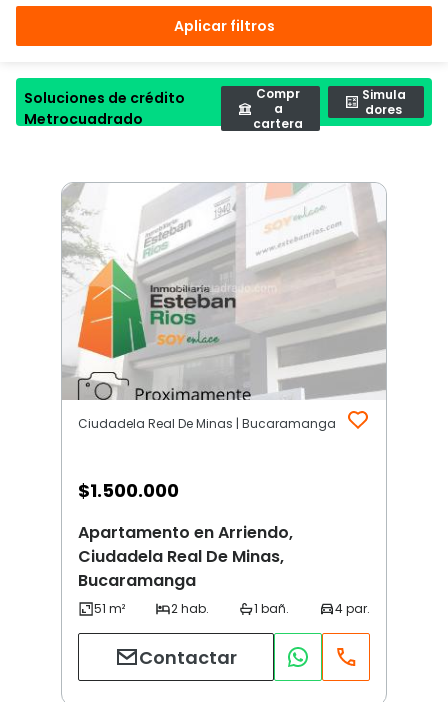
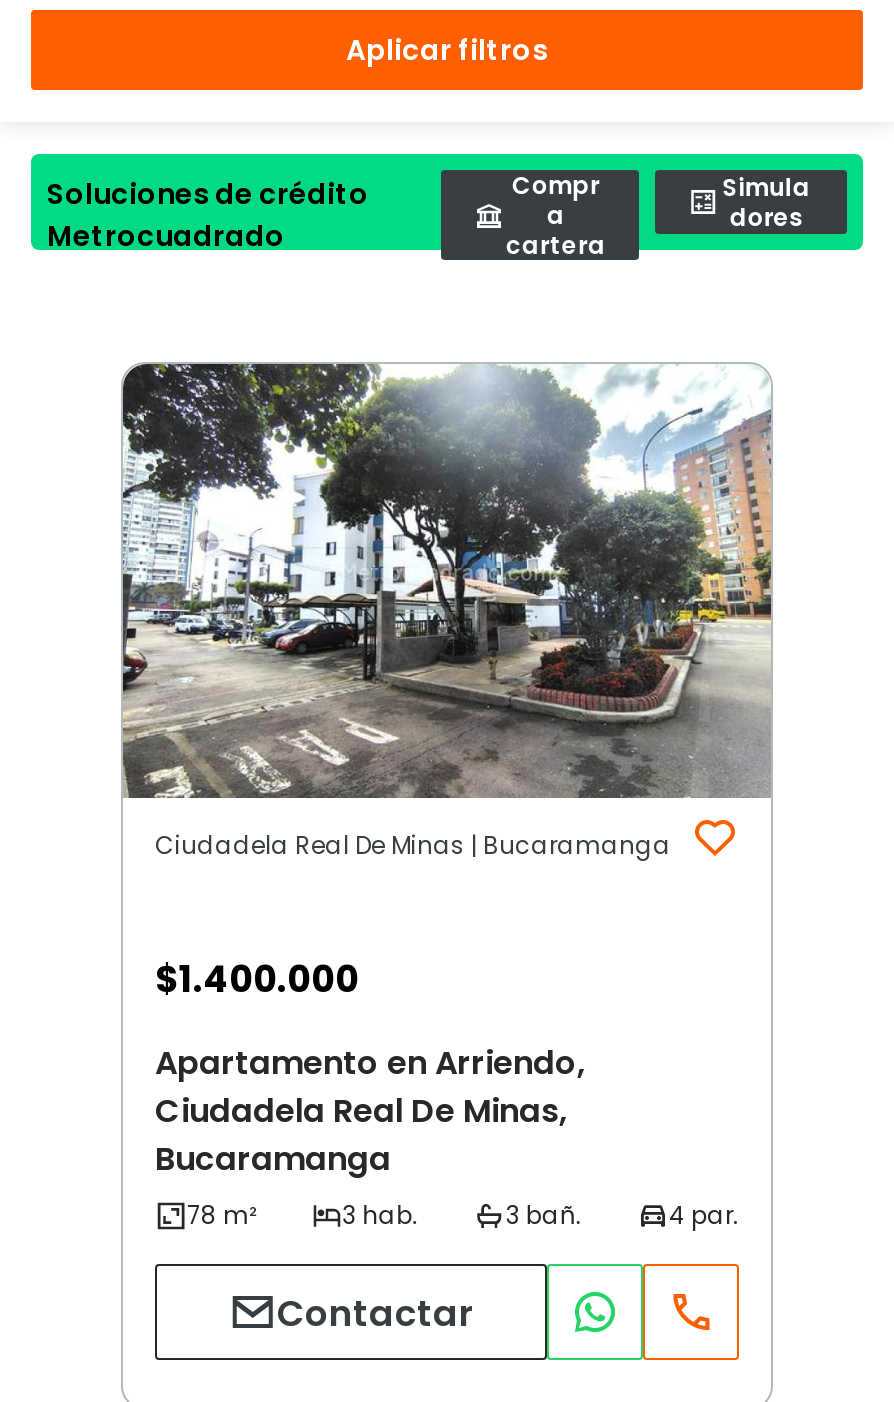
[62,183,386,400] [image] -> [121,362,773,800] [image]
[78,478,179,503] $1.500.000 -> [155,954,359,1004] $1.400.000

